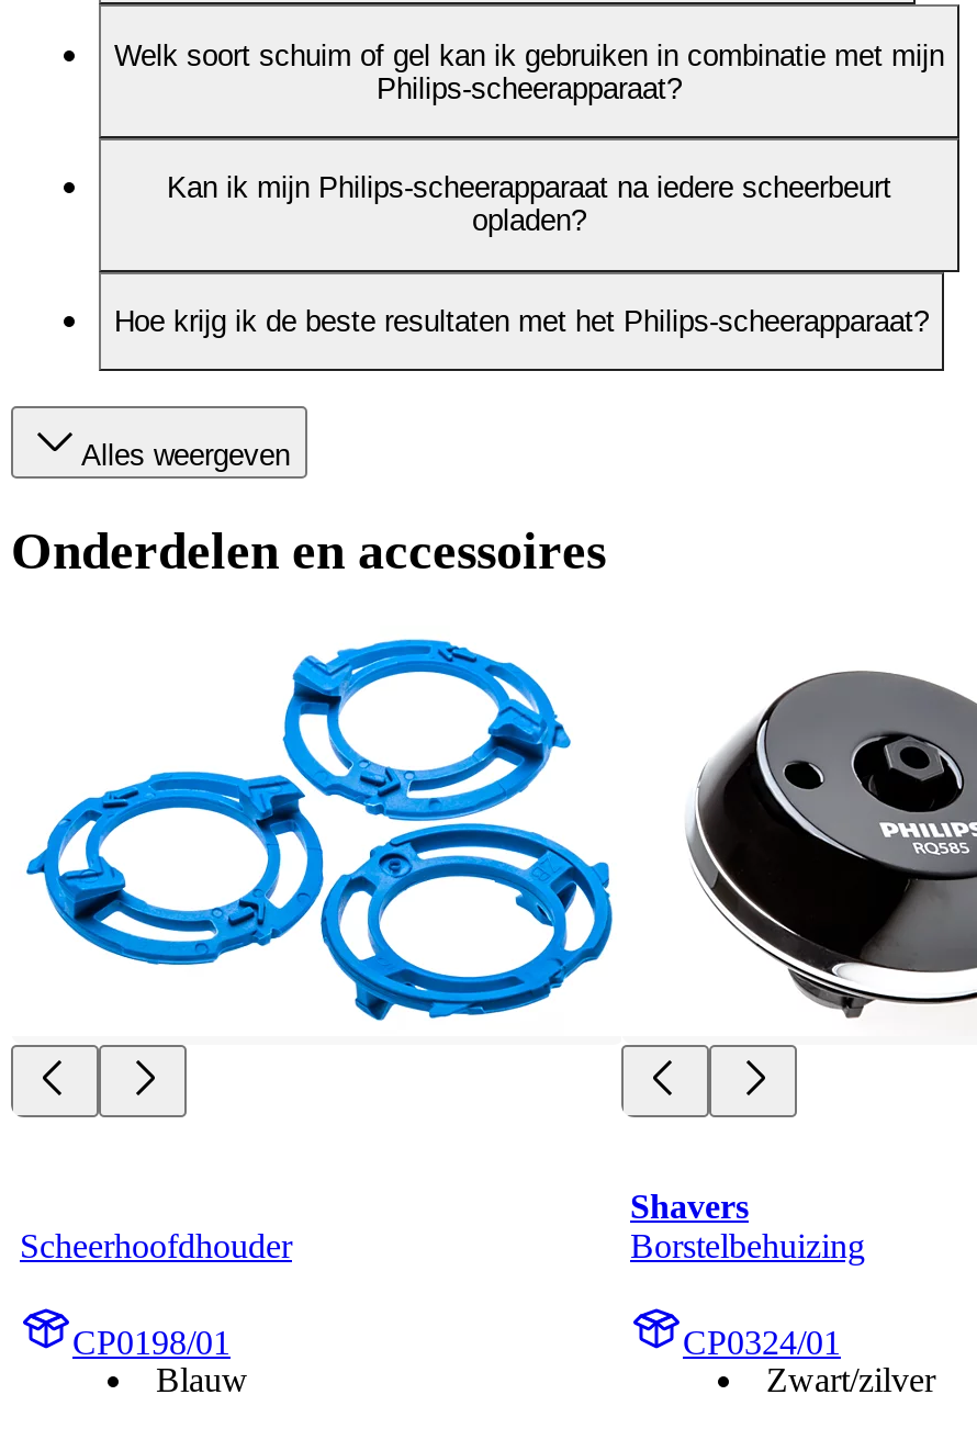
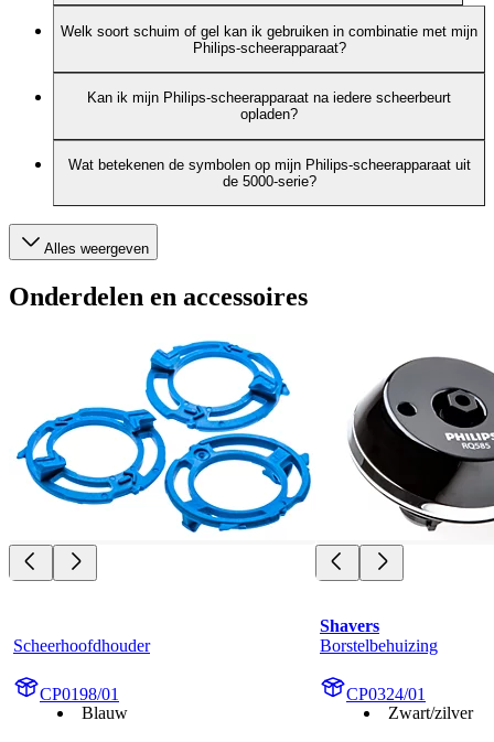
[114,305,929,338] Hoe krijg ik de beste resultaten met het Philips-scheerapparaat? -> [68,157,470,190] Wat betekenen de symbolen op mijn Philips-scheerapparaat uit | de 5000-serie?

